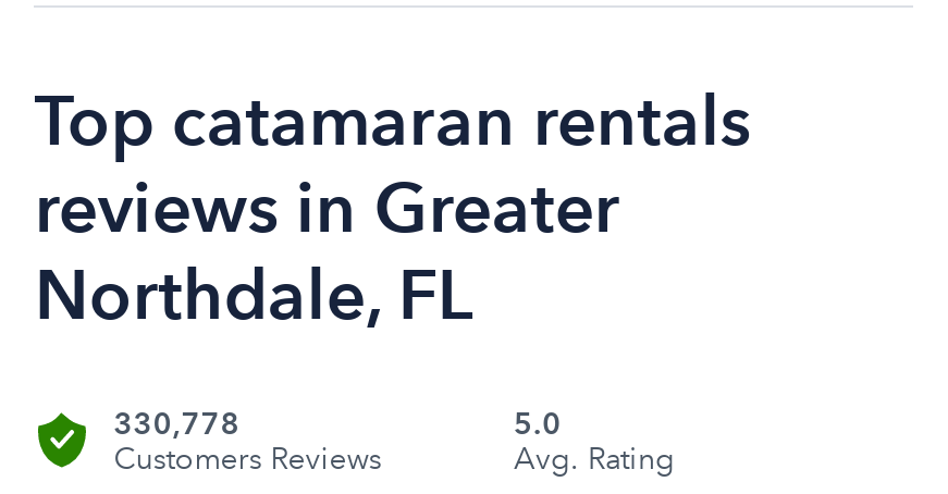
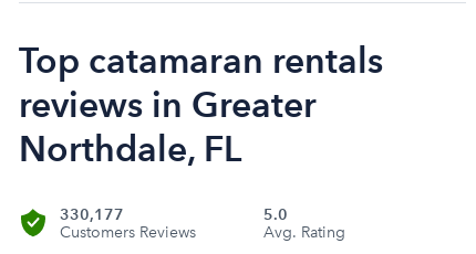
[114,407,240,444] 330,778 -> [59,205,124,224] 330,177

